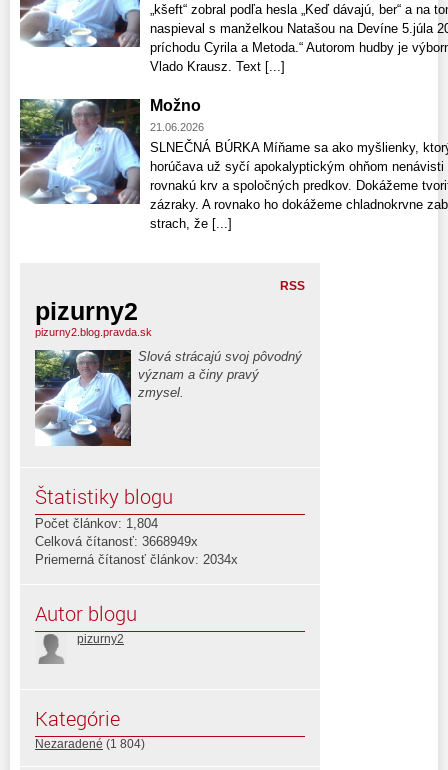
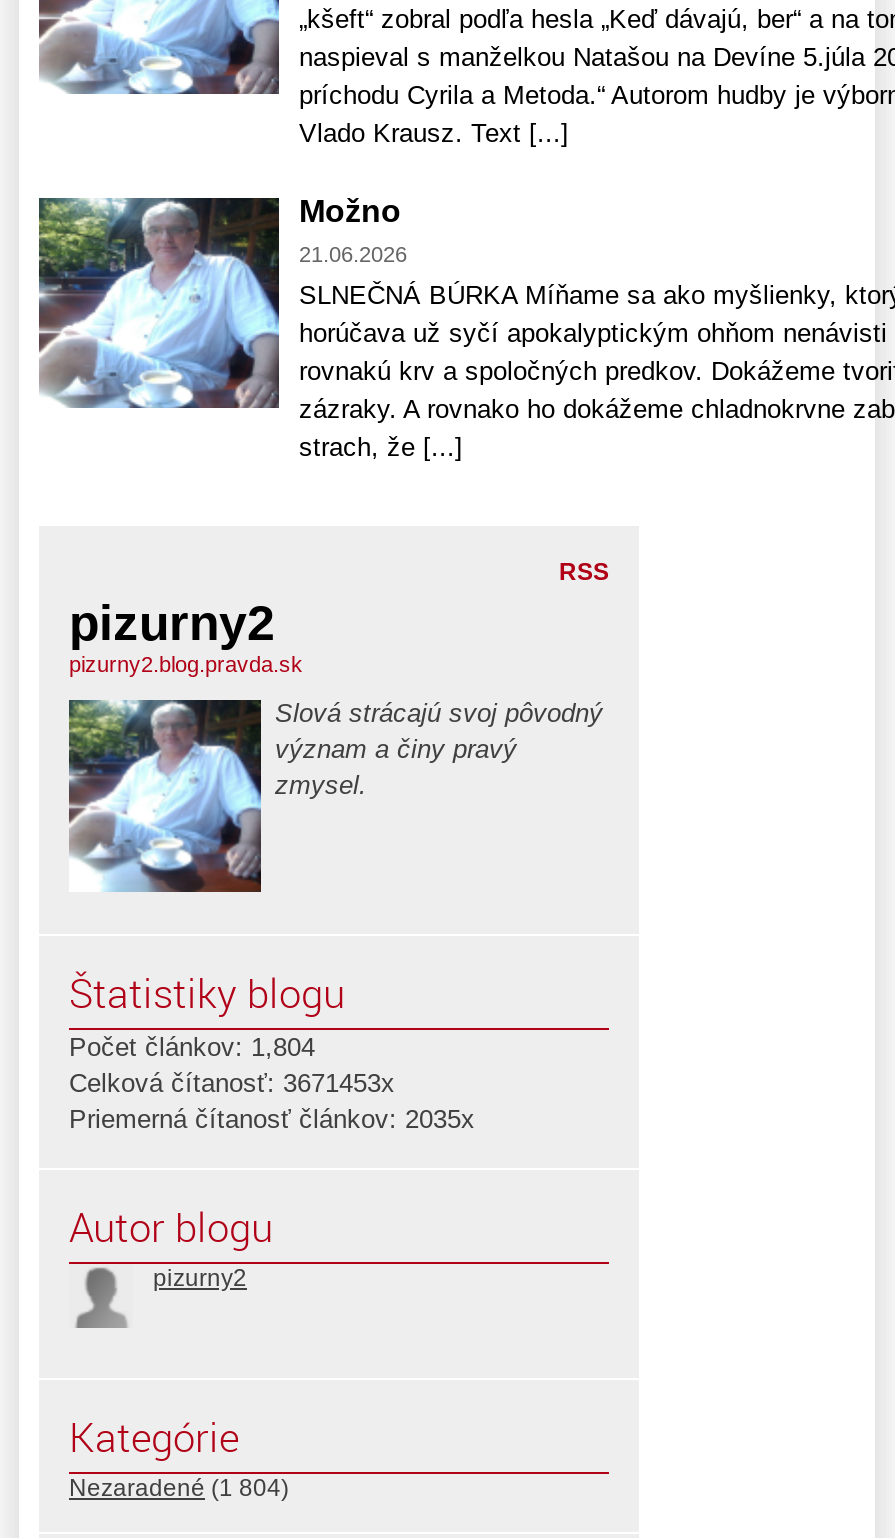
[35,534,198,549] Celková čítanosť: 3668949x -> [69,1067,395,1097] Celková čítanosť: 3671453x
[35,552,238,567] Priemerná čítanosť článkov: 2034x -> [69,1103,475,1133] Priemerná čítanosť článkov: 2035x

